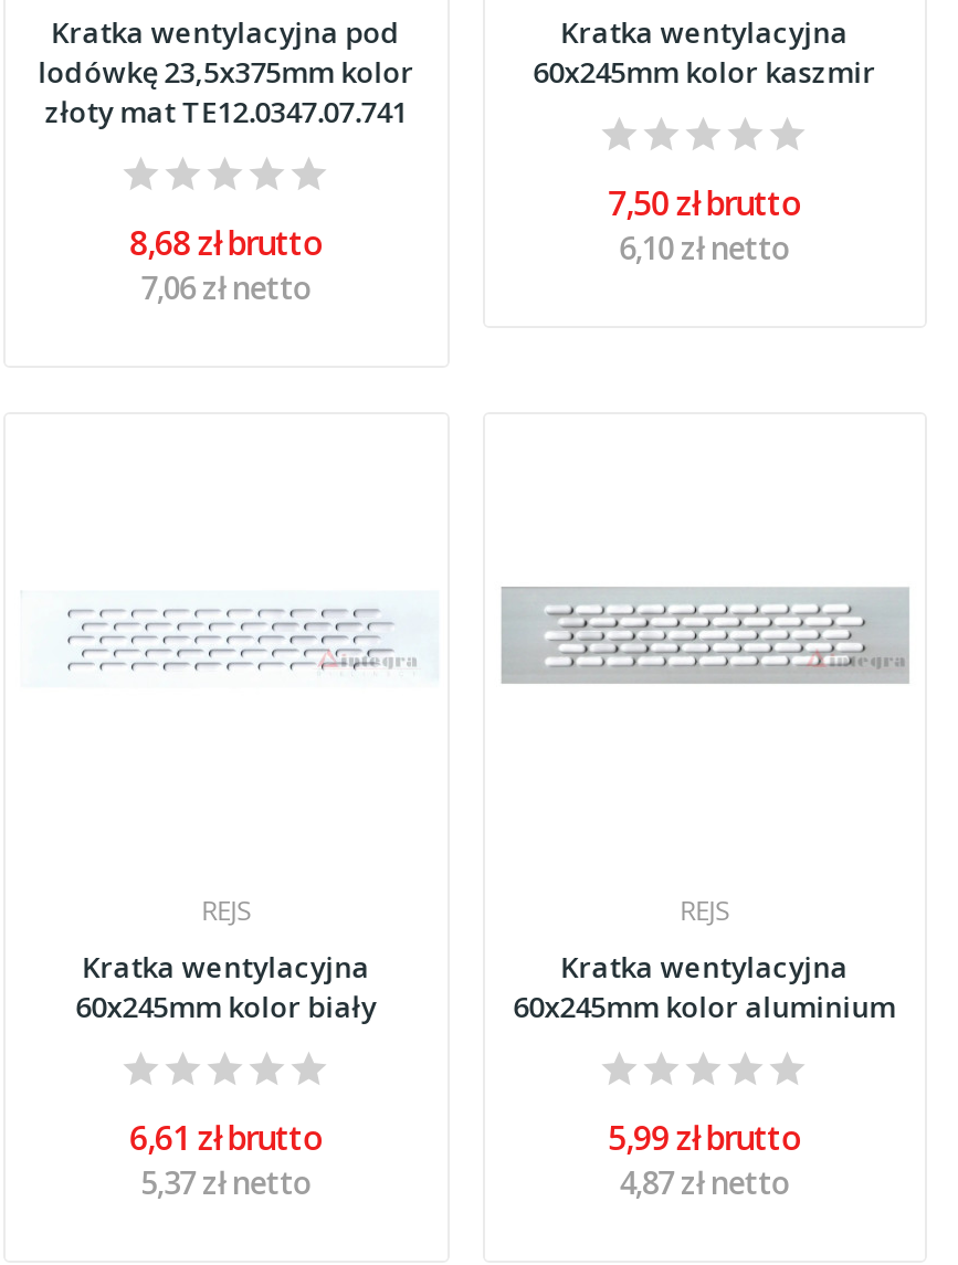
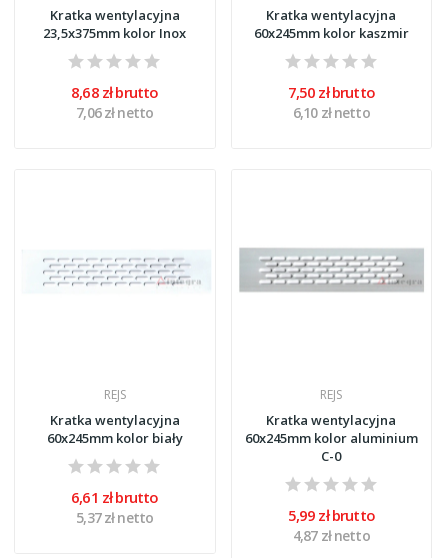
[38,11,414,130] Kratka wentylacyjna pod | lodówkę 23,5x375mm kolor | złoty mat TE12.0347.07.741 -> [43,5,186,41] Kratka wentylacyjna | 23,5x375mm kolor Inox
none -> [321,447,341,465] C-0

